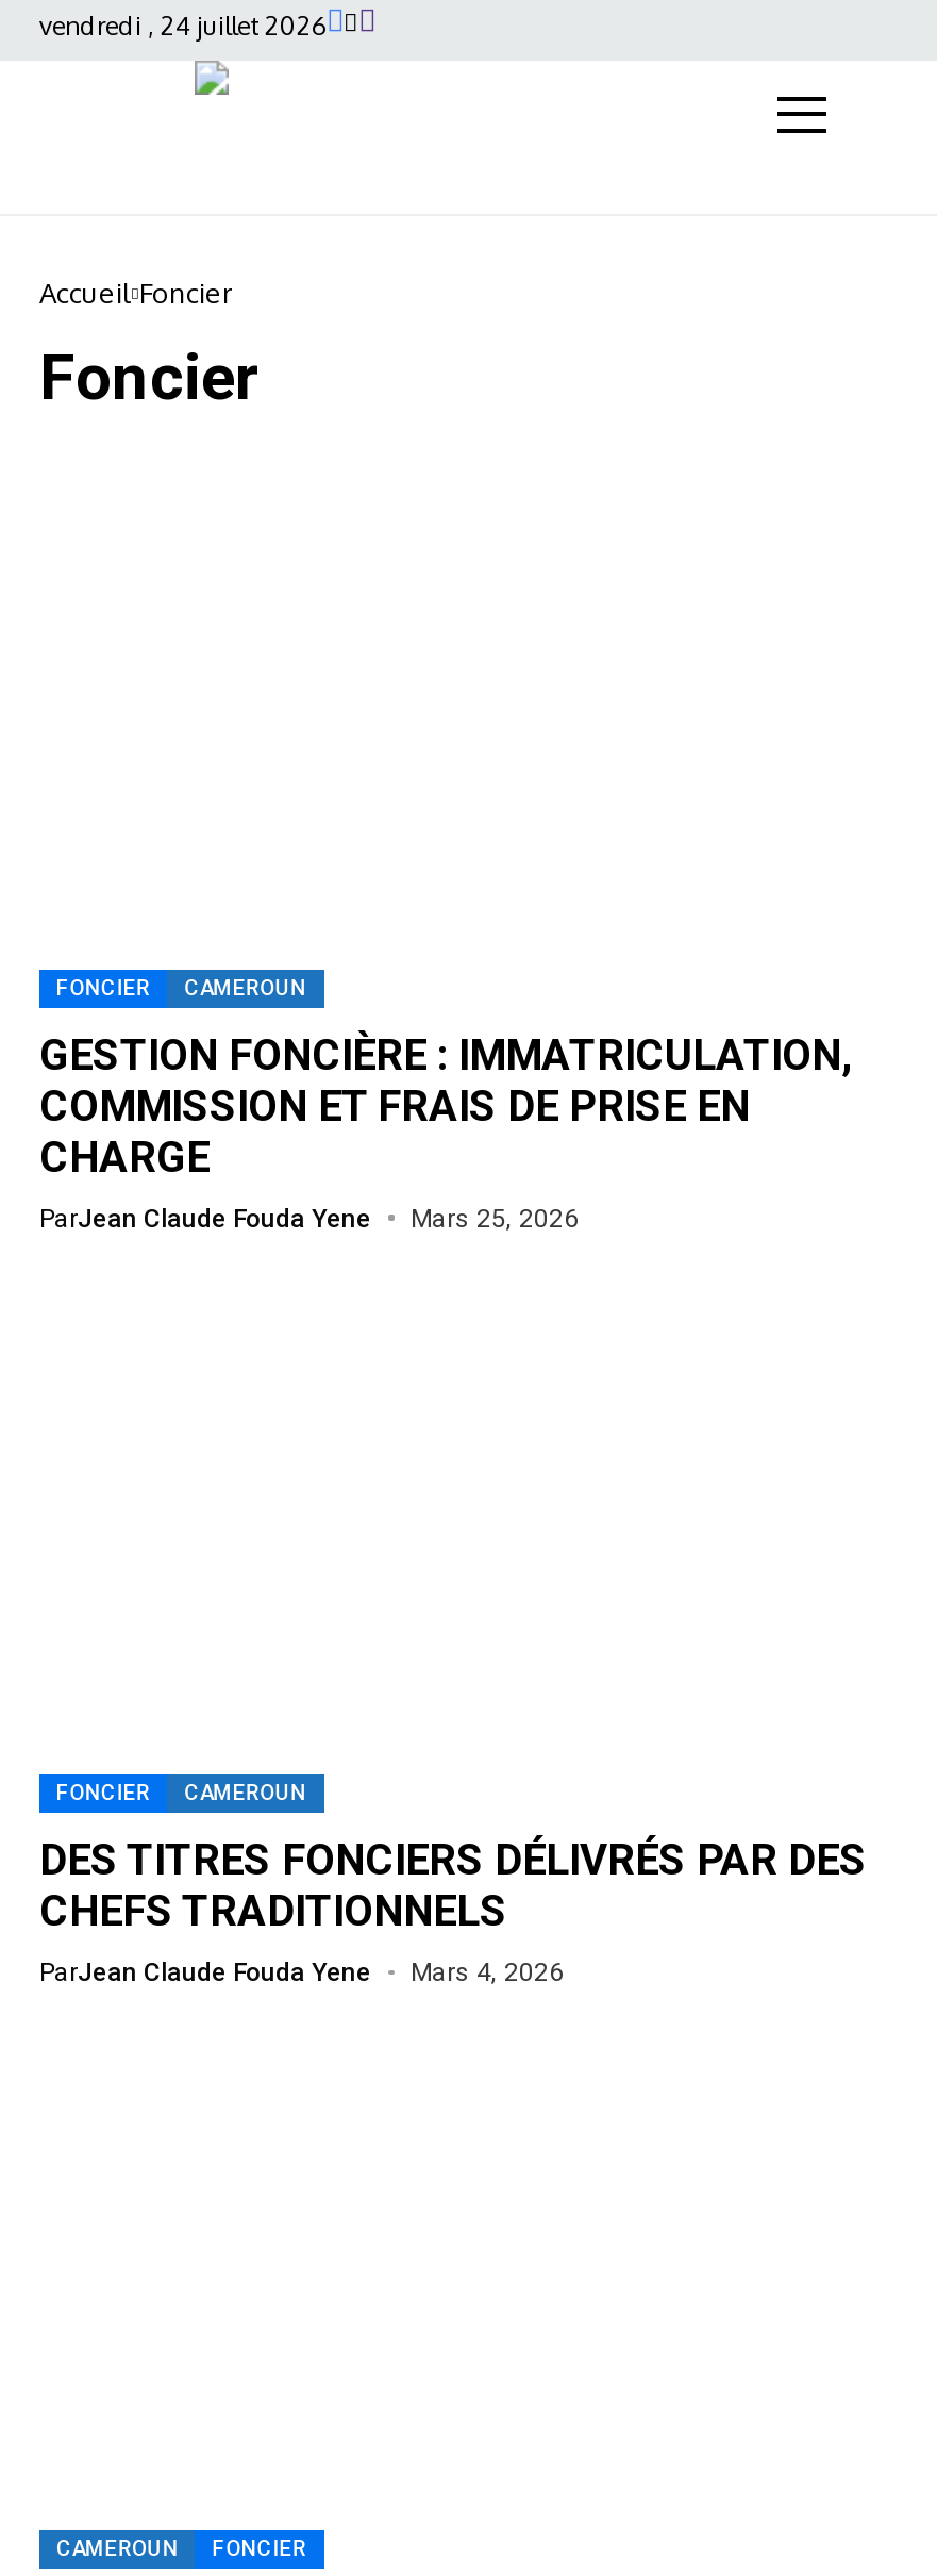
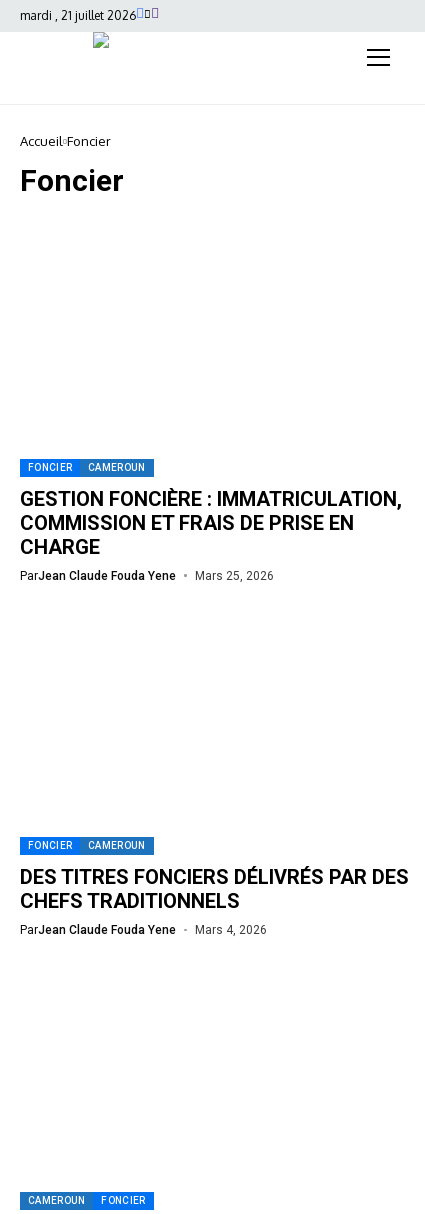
[39,10,327,42] vendredi , 24 juillet 2026 -> [20,8,136,23] mardi , 21 juillet 2026

